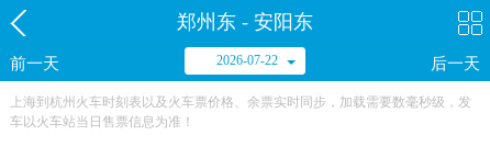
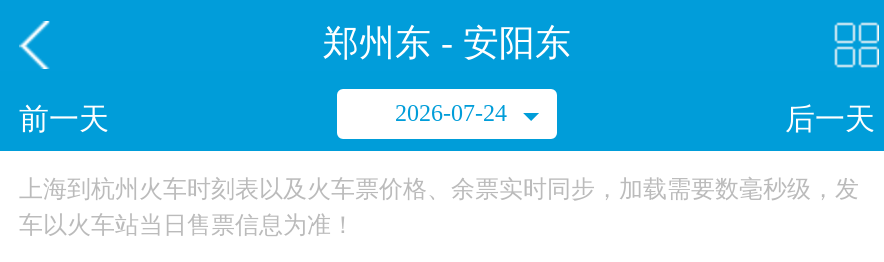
[216,53,281,68] 2026-07-22 -> [395,99,513,127] 2026-07-24

